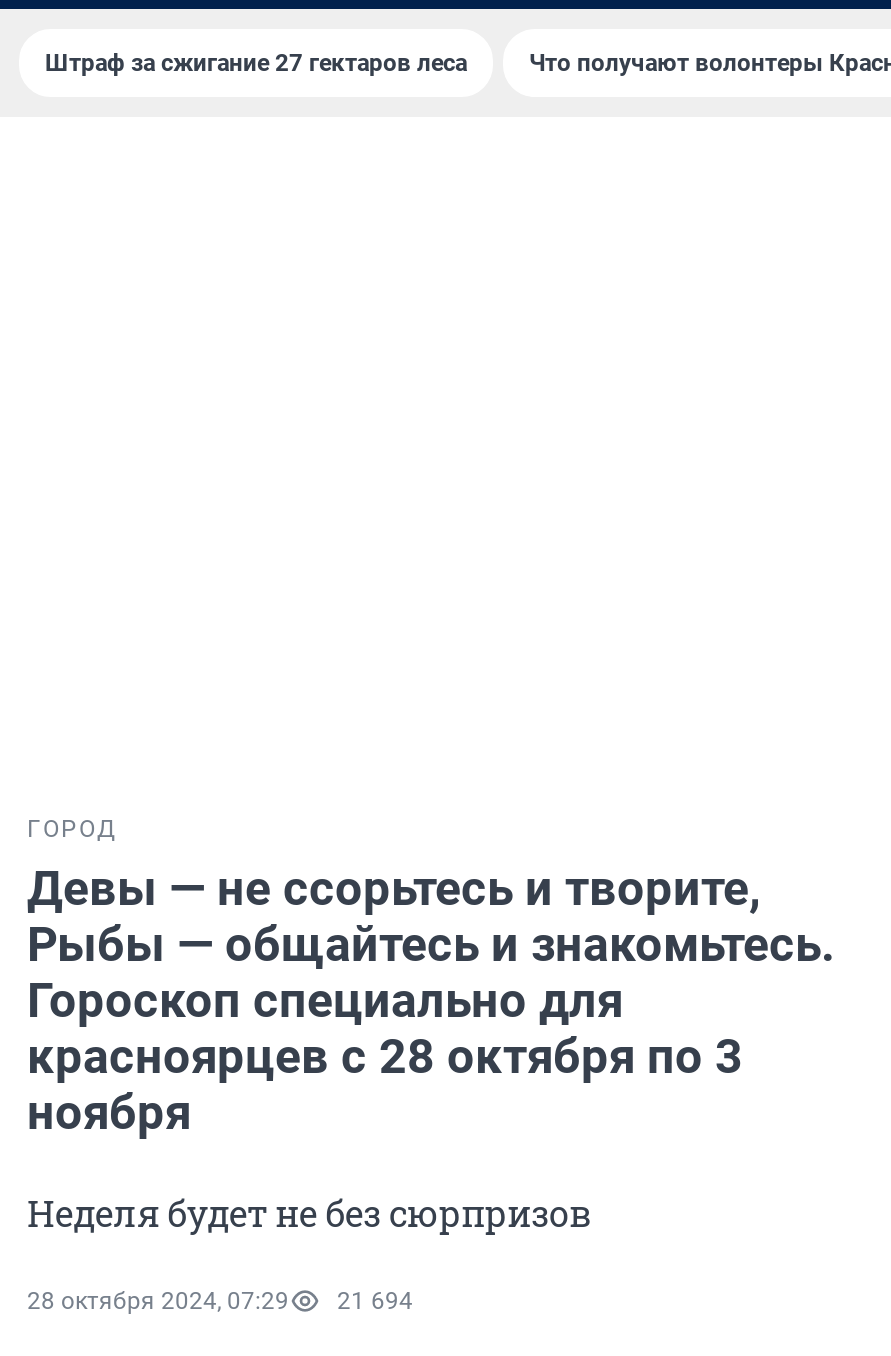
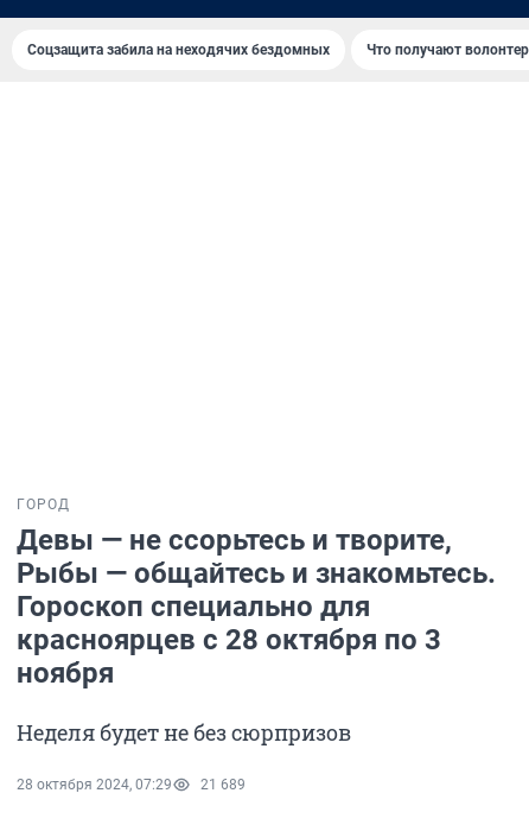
[45,49,467,77] Штраф за сжигание 27 гектаров леса -> [27,42,330,58] Соцзащита забила на неходячих бездомных
[27,1287,413,1315] 28 октября 2024, 07:29 21 694 -> [17,776,246,793] 28 октября 2024, 07:29 21 689

